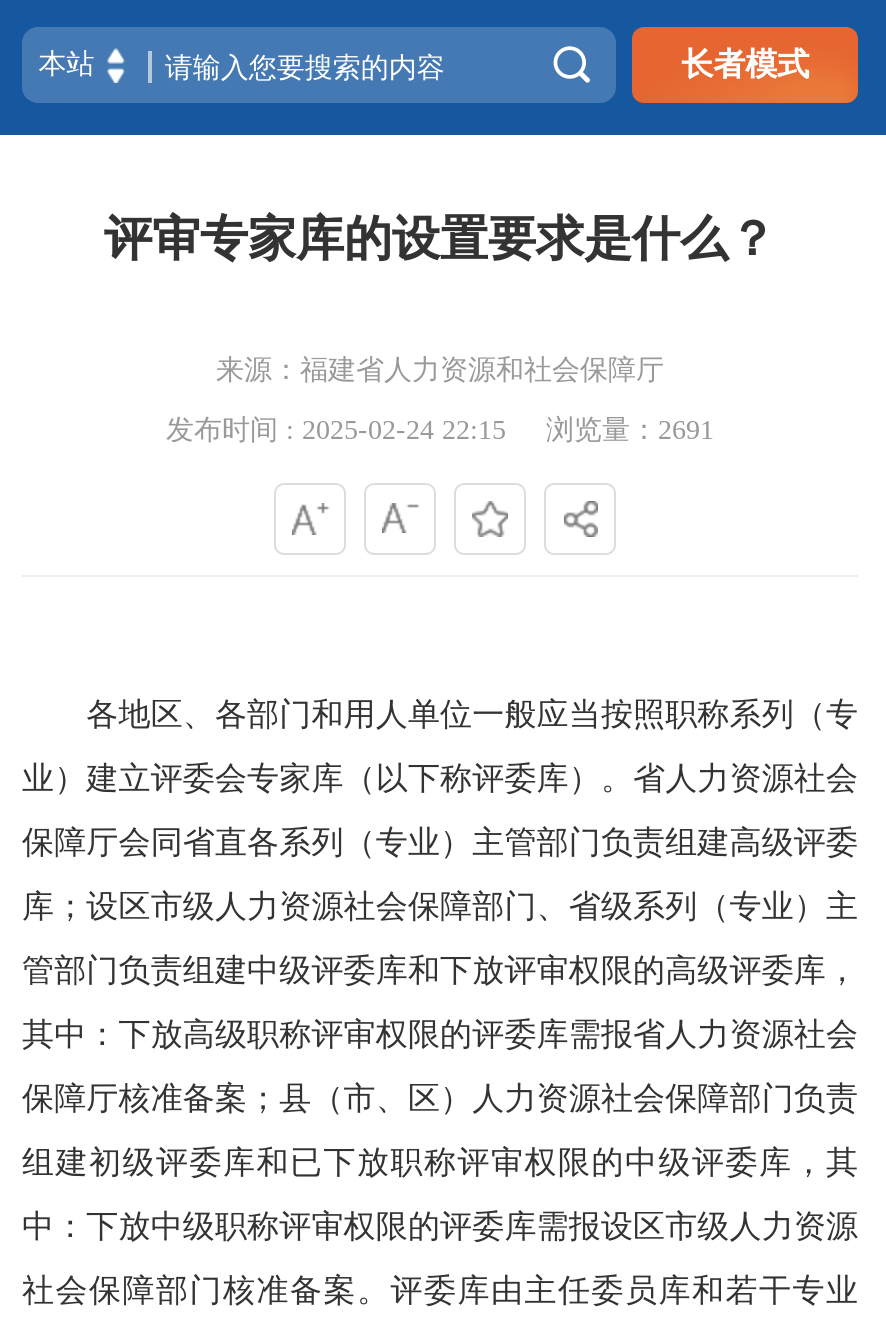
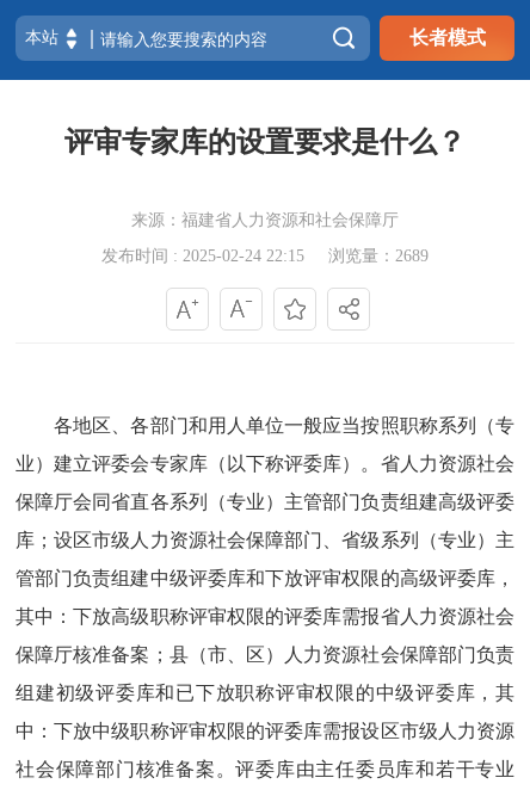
[166,415,714,445] 发布时间 : 2025-02-24 22:15 浏览量：2691 -> [101,247,429,265] 发布时间 : 2025-02-24 22:15 浏览量：2689

